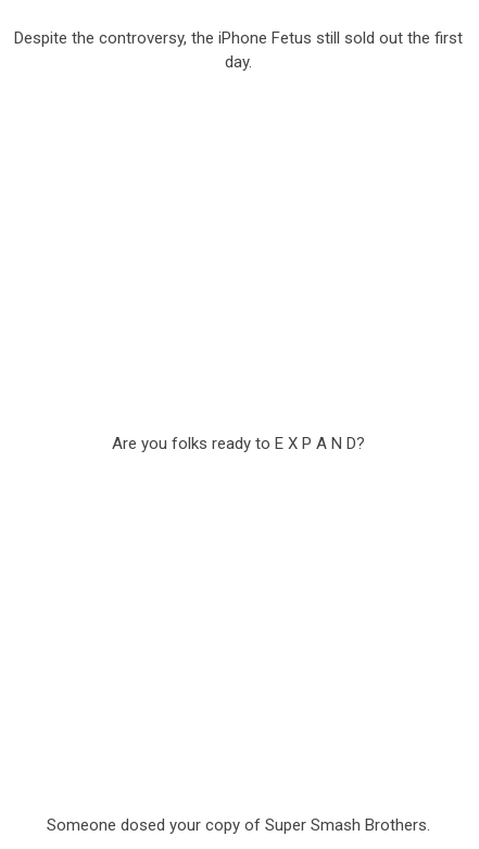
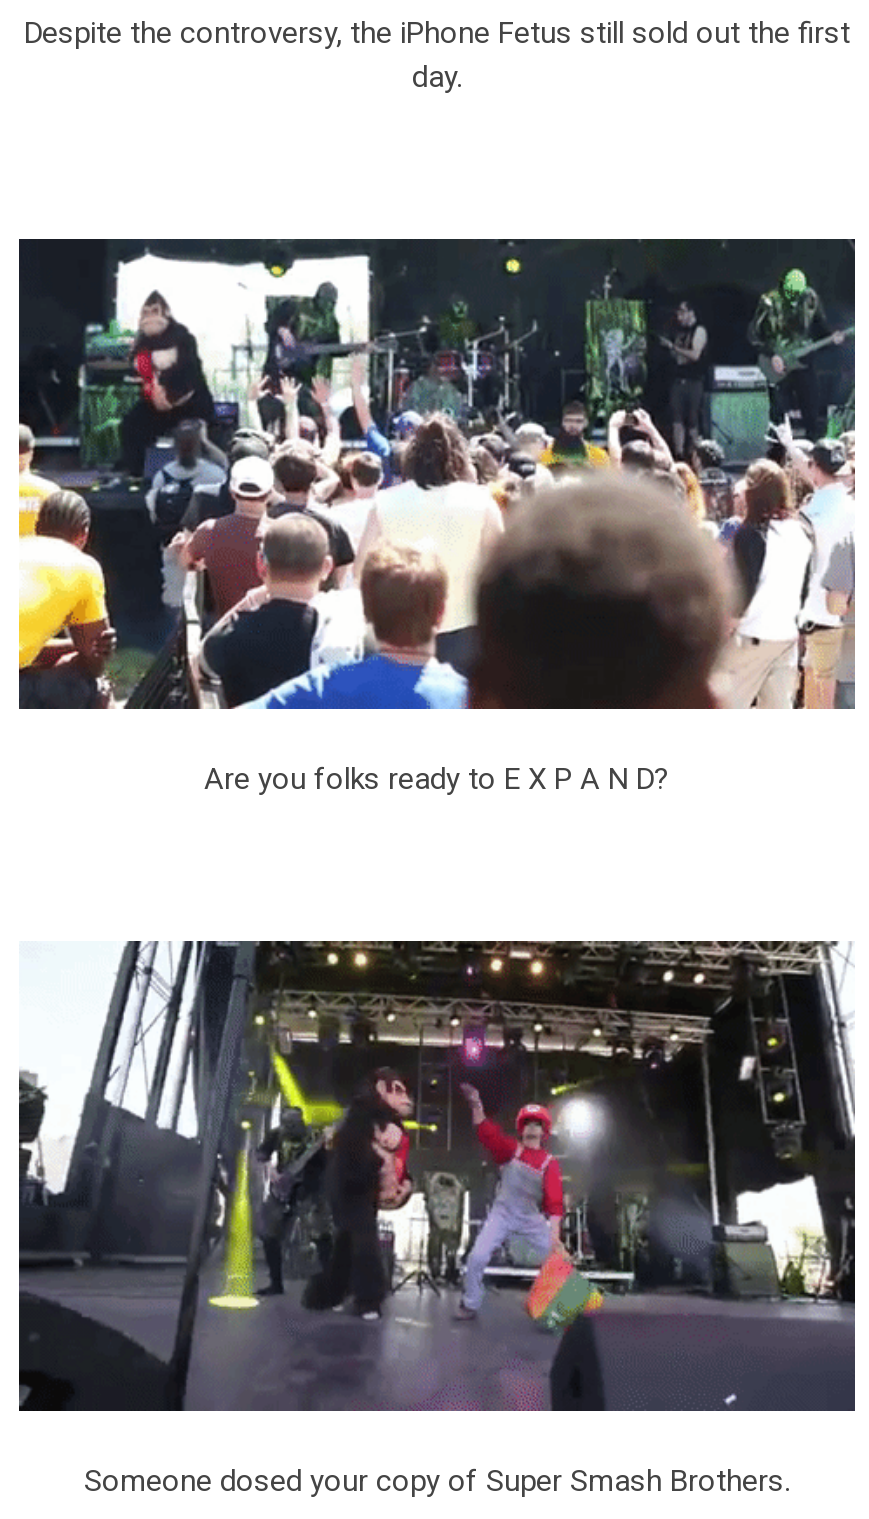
none -> [17,237,857,711] [image]
none -> [17,939,857,1413] [image]

